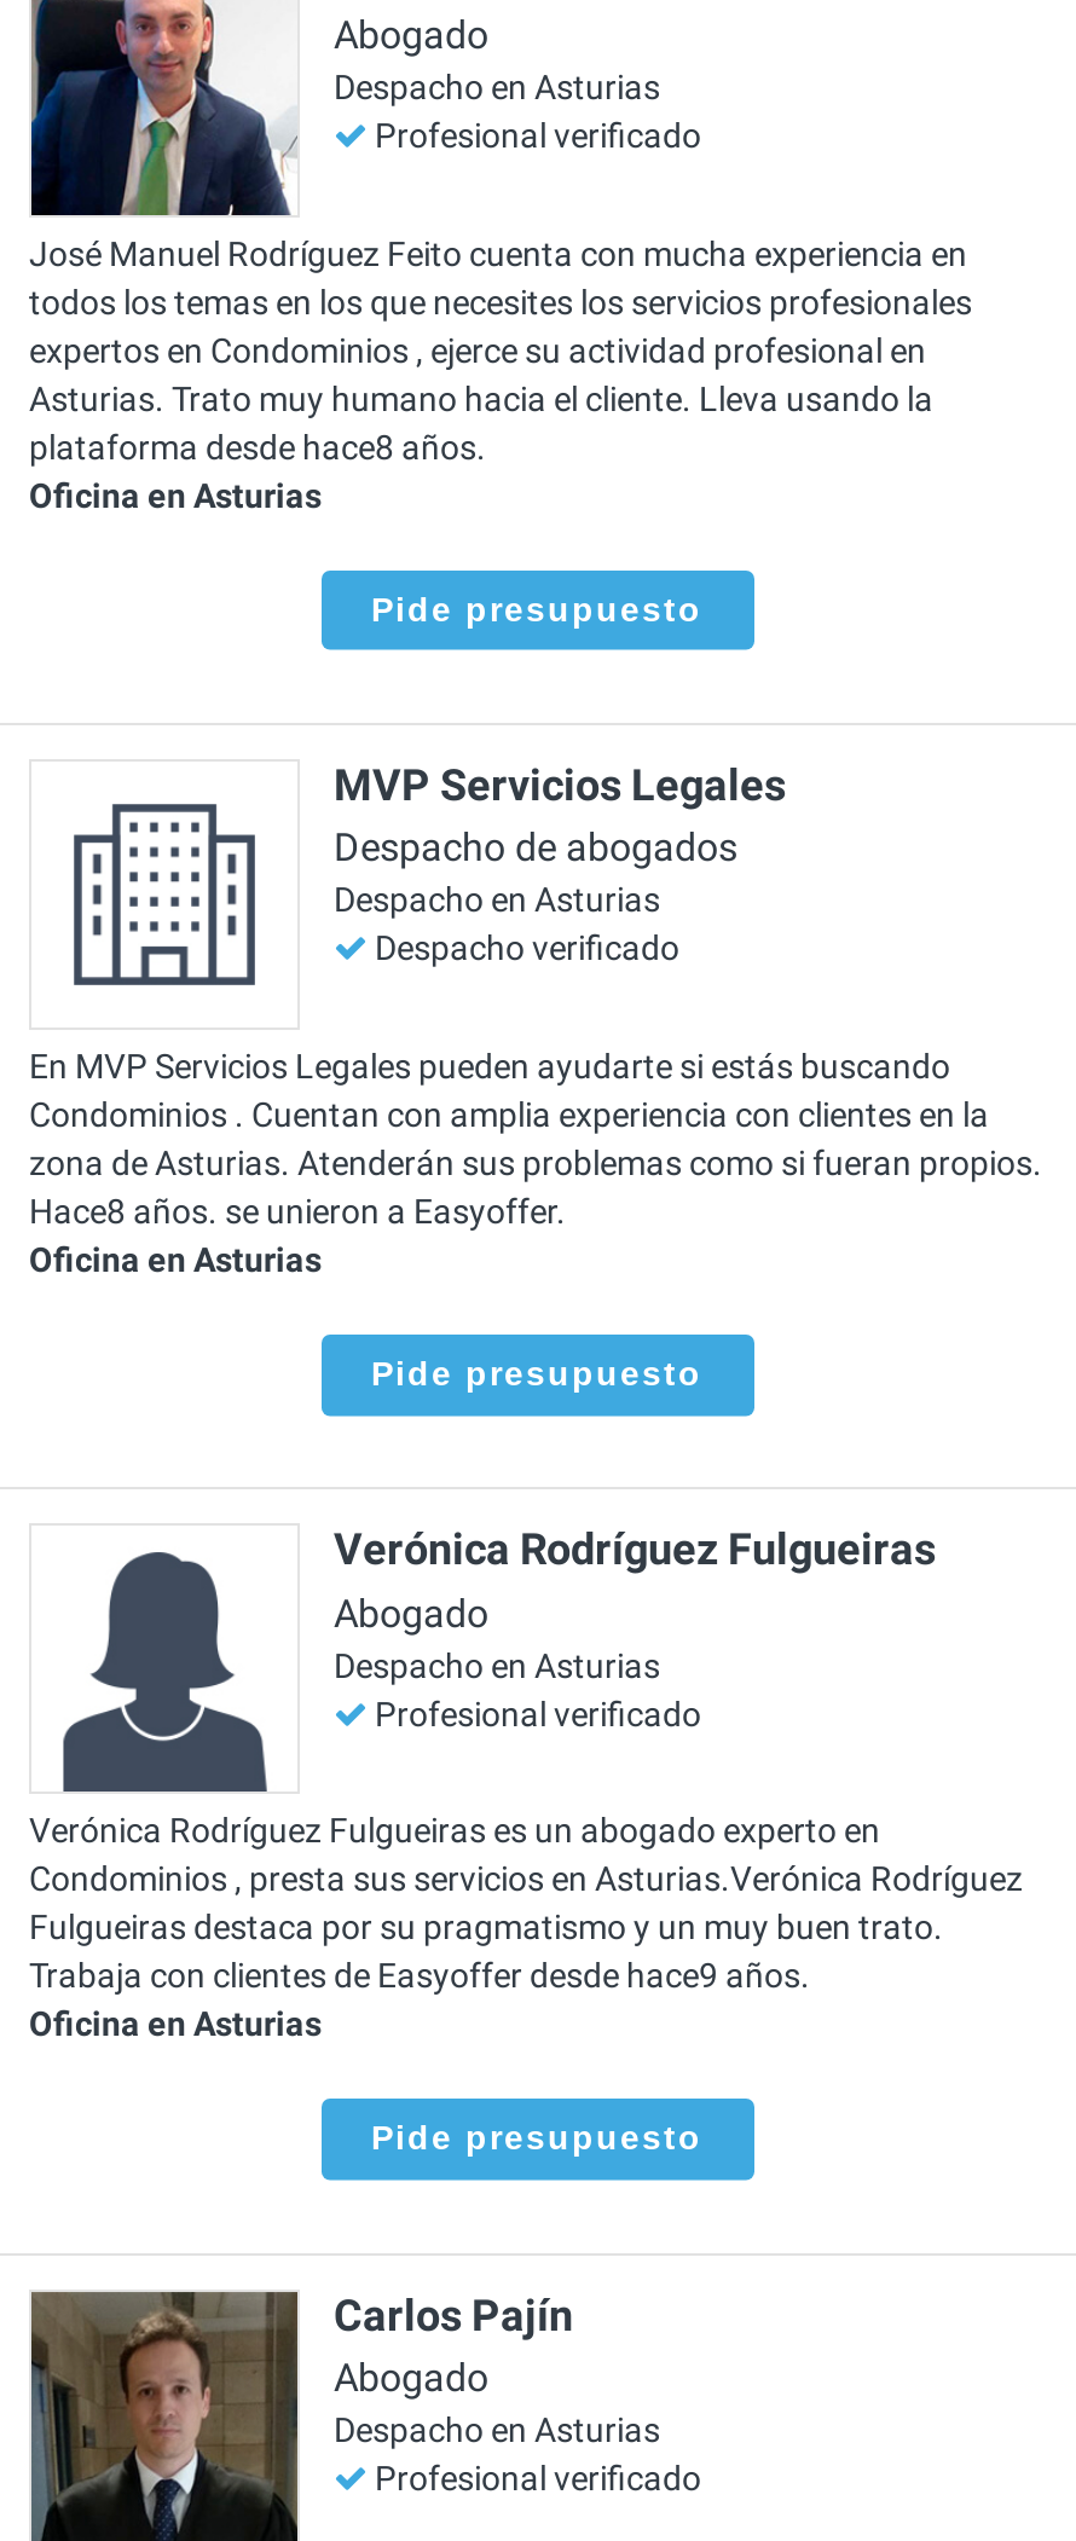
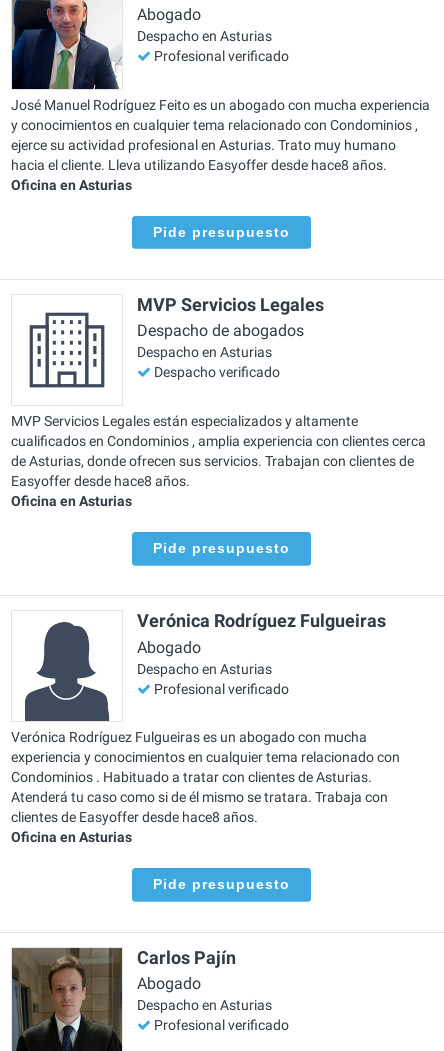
[29,234,972,466] José Manuel Rodríguez Feito cuenta con mucha experiencia en | todos los temas en los que necesites los servicios profesionales | expertos en Condominios , ejerce su actividad profesional en | Asturias. Trato muy humano hacia el cliente. Lleva usando la | plataforma desde hace8 años. -> [11,97,430,173] José Manuel Rodríguez Feito es un abogado con mucha experiencia | y conocimientos en cualquier tema relacionado con Condominios , | ejerce su actividad profesional en Asturias. Trato muy humano | hacia el cliente. Lleva utilizando Easyoffer desde hace8 años.
moved [29,475,786,968] -> [11,177,324,380]: [image] | Oficina en Asturias | Pide presupuesto | MVP Servicios Legales | Despacho de abogados | Despacho en Asturias | Despacho verificado
[29,1047,1042,1231] En MVP Servicios Legales pueden ayudarte si estás buscando | Condominios . Cuentan con amplia experiencia con clientes en la | zona de Asturias. Atenderán sus problemas como si fueran propios. | Hace8 años. se unieron a Easyoffer. -> [11,413,426,489] MVP Servicios Legales están especializados y altamente | cualificados en Condominios , amplia experiencia con clientes cerca | de Asturias, donde ofrecen sus servicios. Trabajan con clientes de | Easyoffer desde hace8 años.
moved [29,1240,936,1733] -> [11,493,386,697]: Oficina en Asturias | Pide presupuesto | Verónica Rodríguez Fulgueiras | Abogado | Despacho en Asturias | Profesional verificado
[29,1812,1023,1995] Verónica Rodríguez Fulgueiras es un abogado experto en | Condominios , presta sus servicios en Asturias.Verónica Rodríguez | Fulgueiras destaca por su pragmatismo y un muy buen trato. | Trabaja con clientes de Easyoffer desde hace9 años. -> [11,729,400,825] Verónica Rodríguez Fulgueiras es un abogado con mucha | experiencia y conocimientos en cualquier tema relacionado con | Condominios . Habituado a tratar con clientes de Asturias. | Atenderá tu caso como si de él mismo se tratara. Trabaja con | clientes de Easyoffer desde hace8 años.

